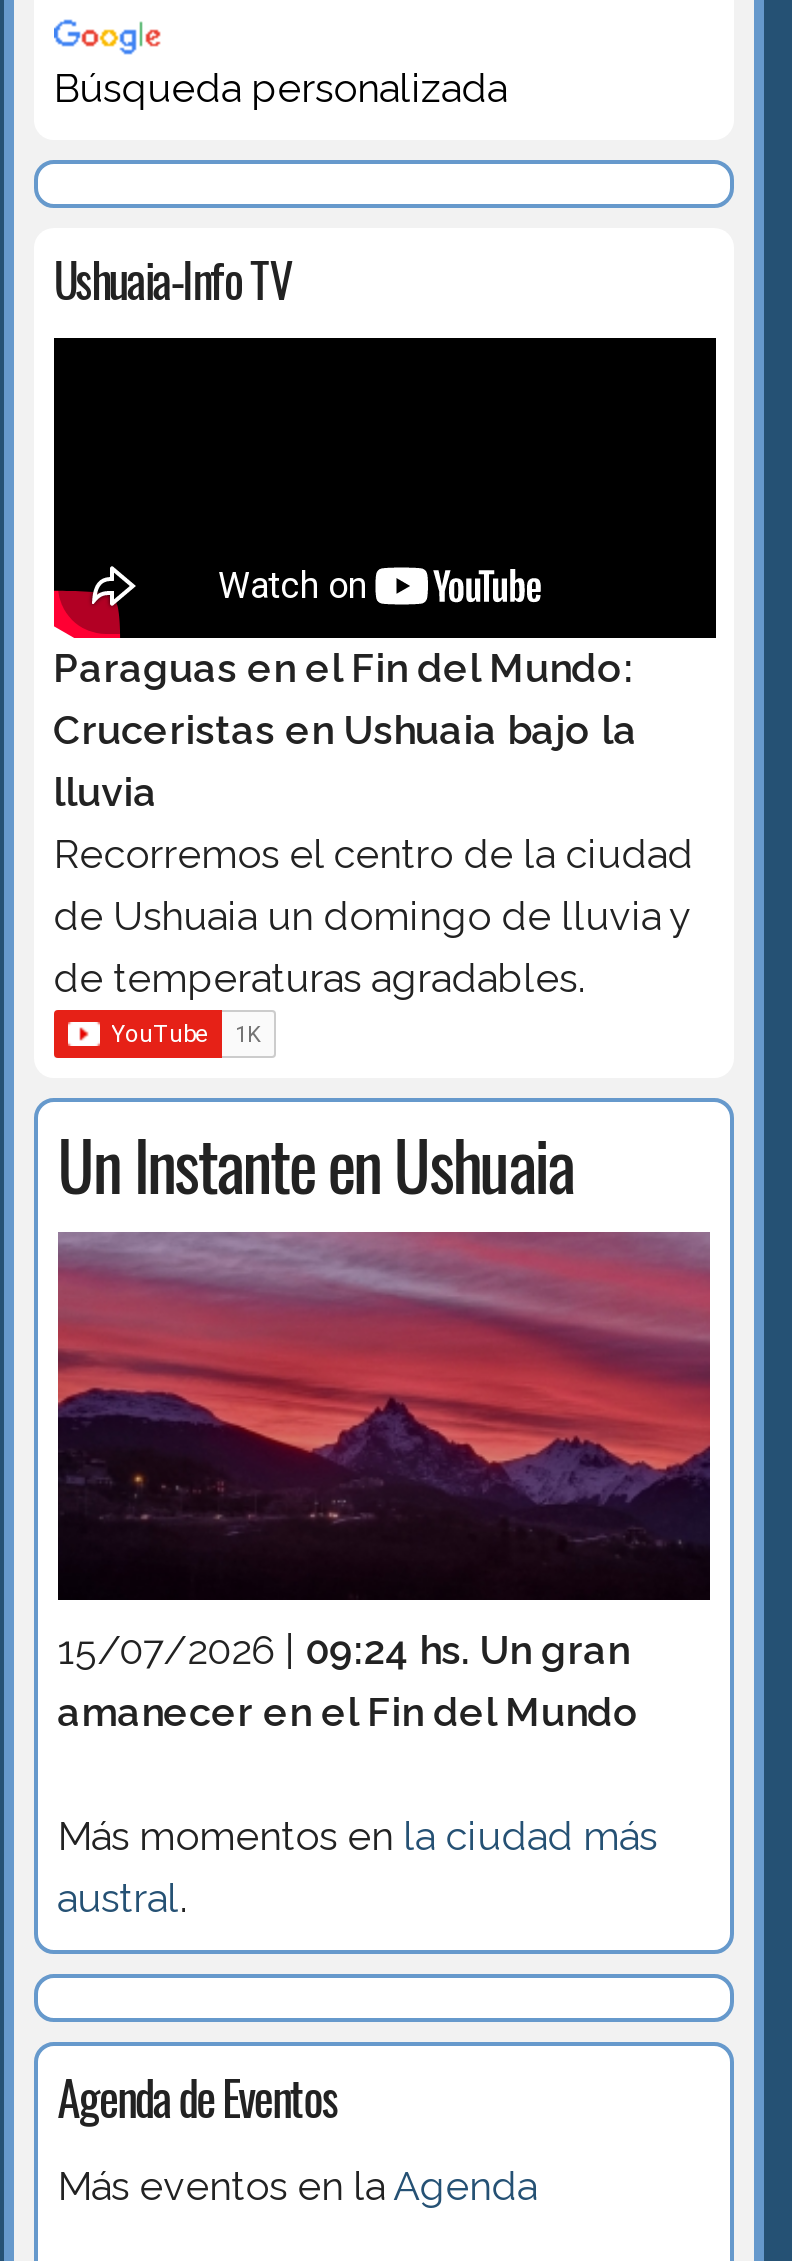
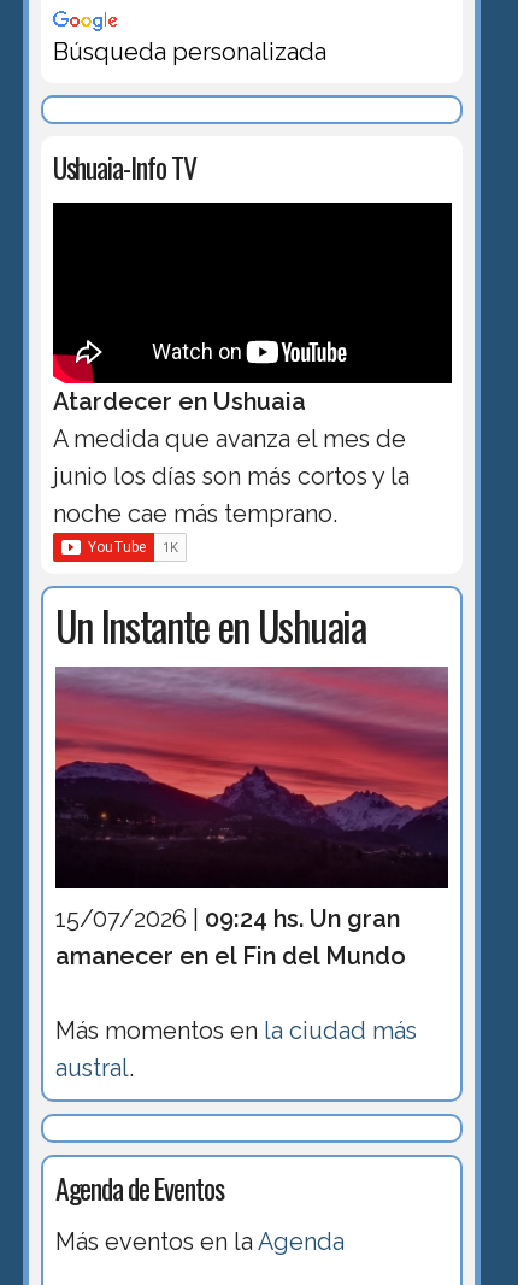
[53,644,693,1002] Paraguas en el Fin del Mundo: | Cruceristas en Ushuaia bajo la | lluvia | Recorremos el centro de la ciudad | de Ushuaia un domingo de lluvia y | de temperaturas agradables. -> [53,387,409,528] Atardecer en Ushuaia | A medida que avanza el mes de | junio los días son más cortos y la | noche cae más temprano.

